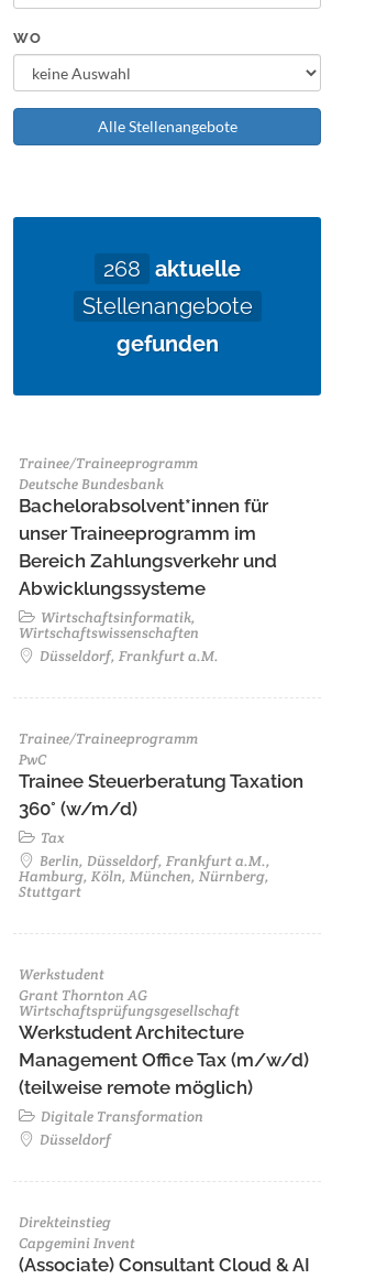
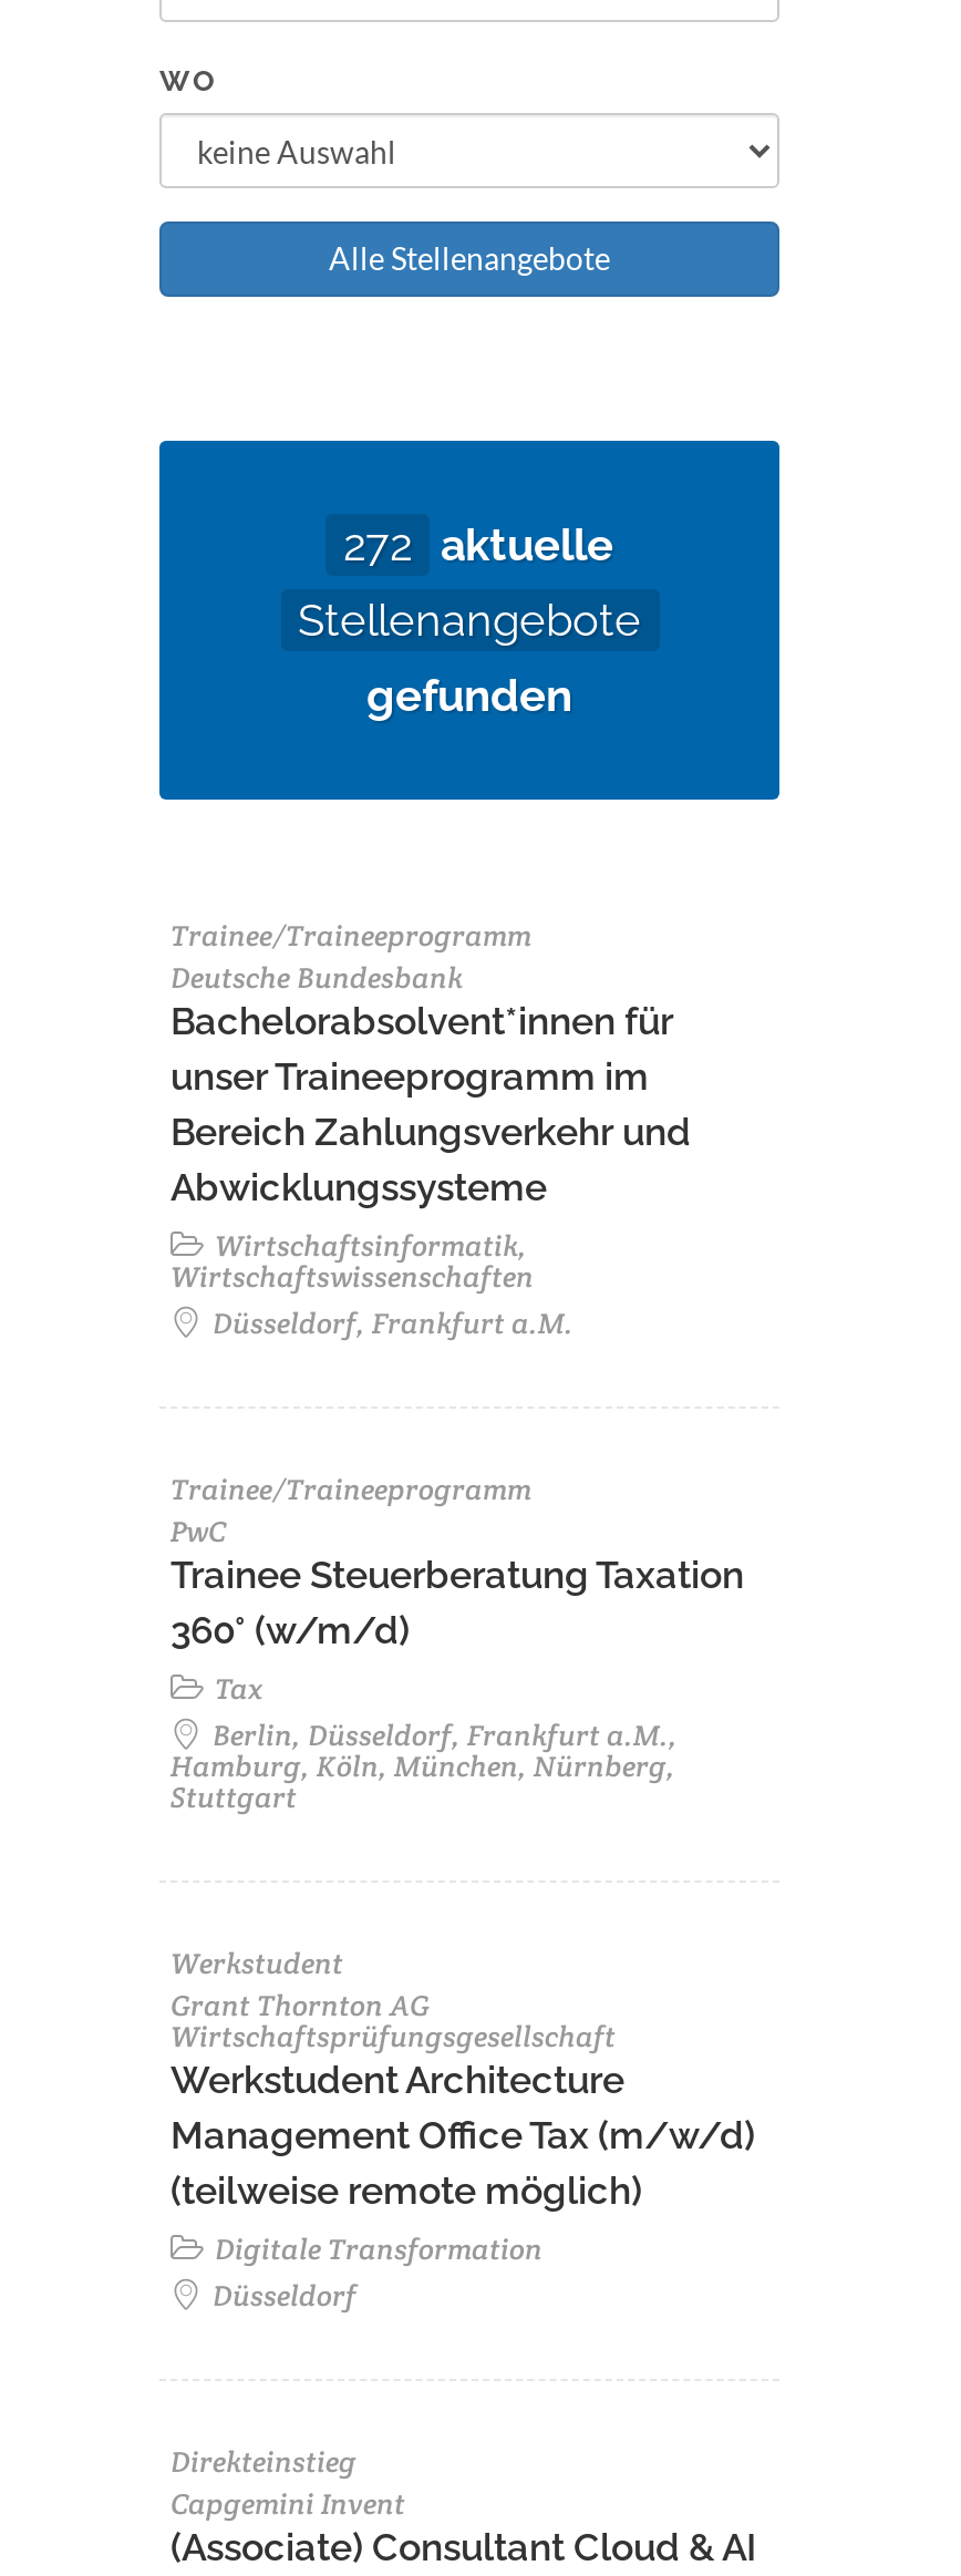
[103,256,240,282] 268 aktuelle -> [343,518,613,571] 272 aktuelle

